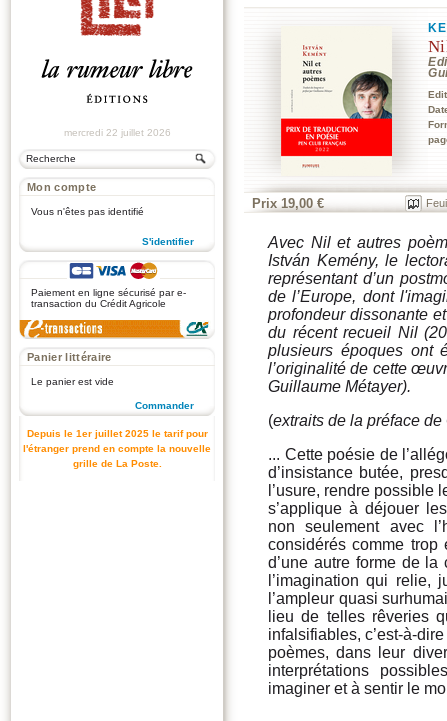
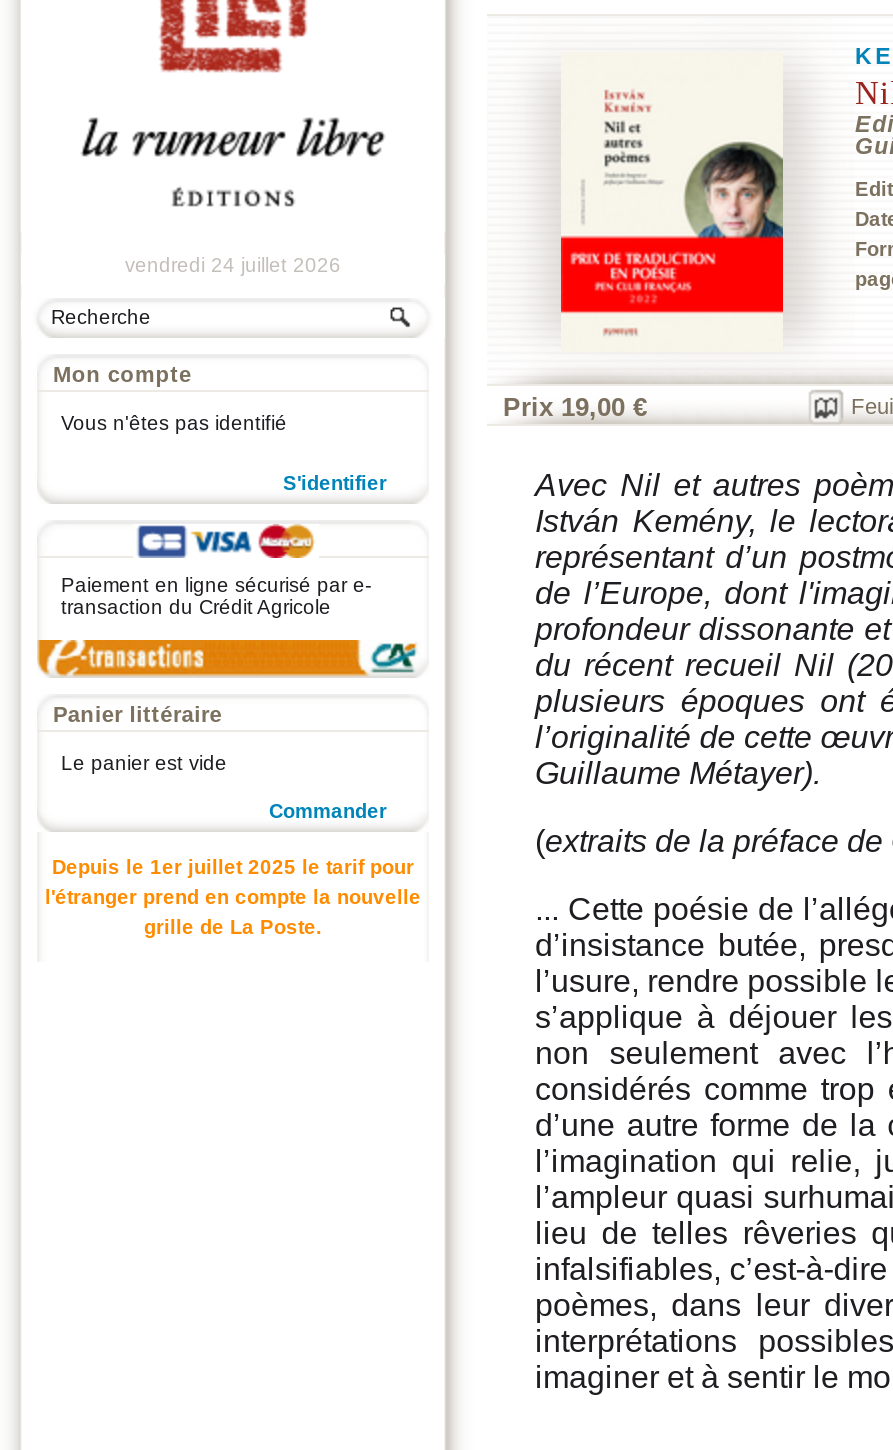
[63,127,170,138] mercredi 22 juillet 2026 -> [125,254,341,276] vendredi 24 juillet 2026

